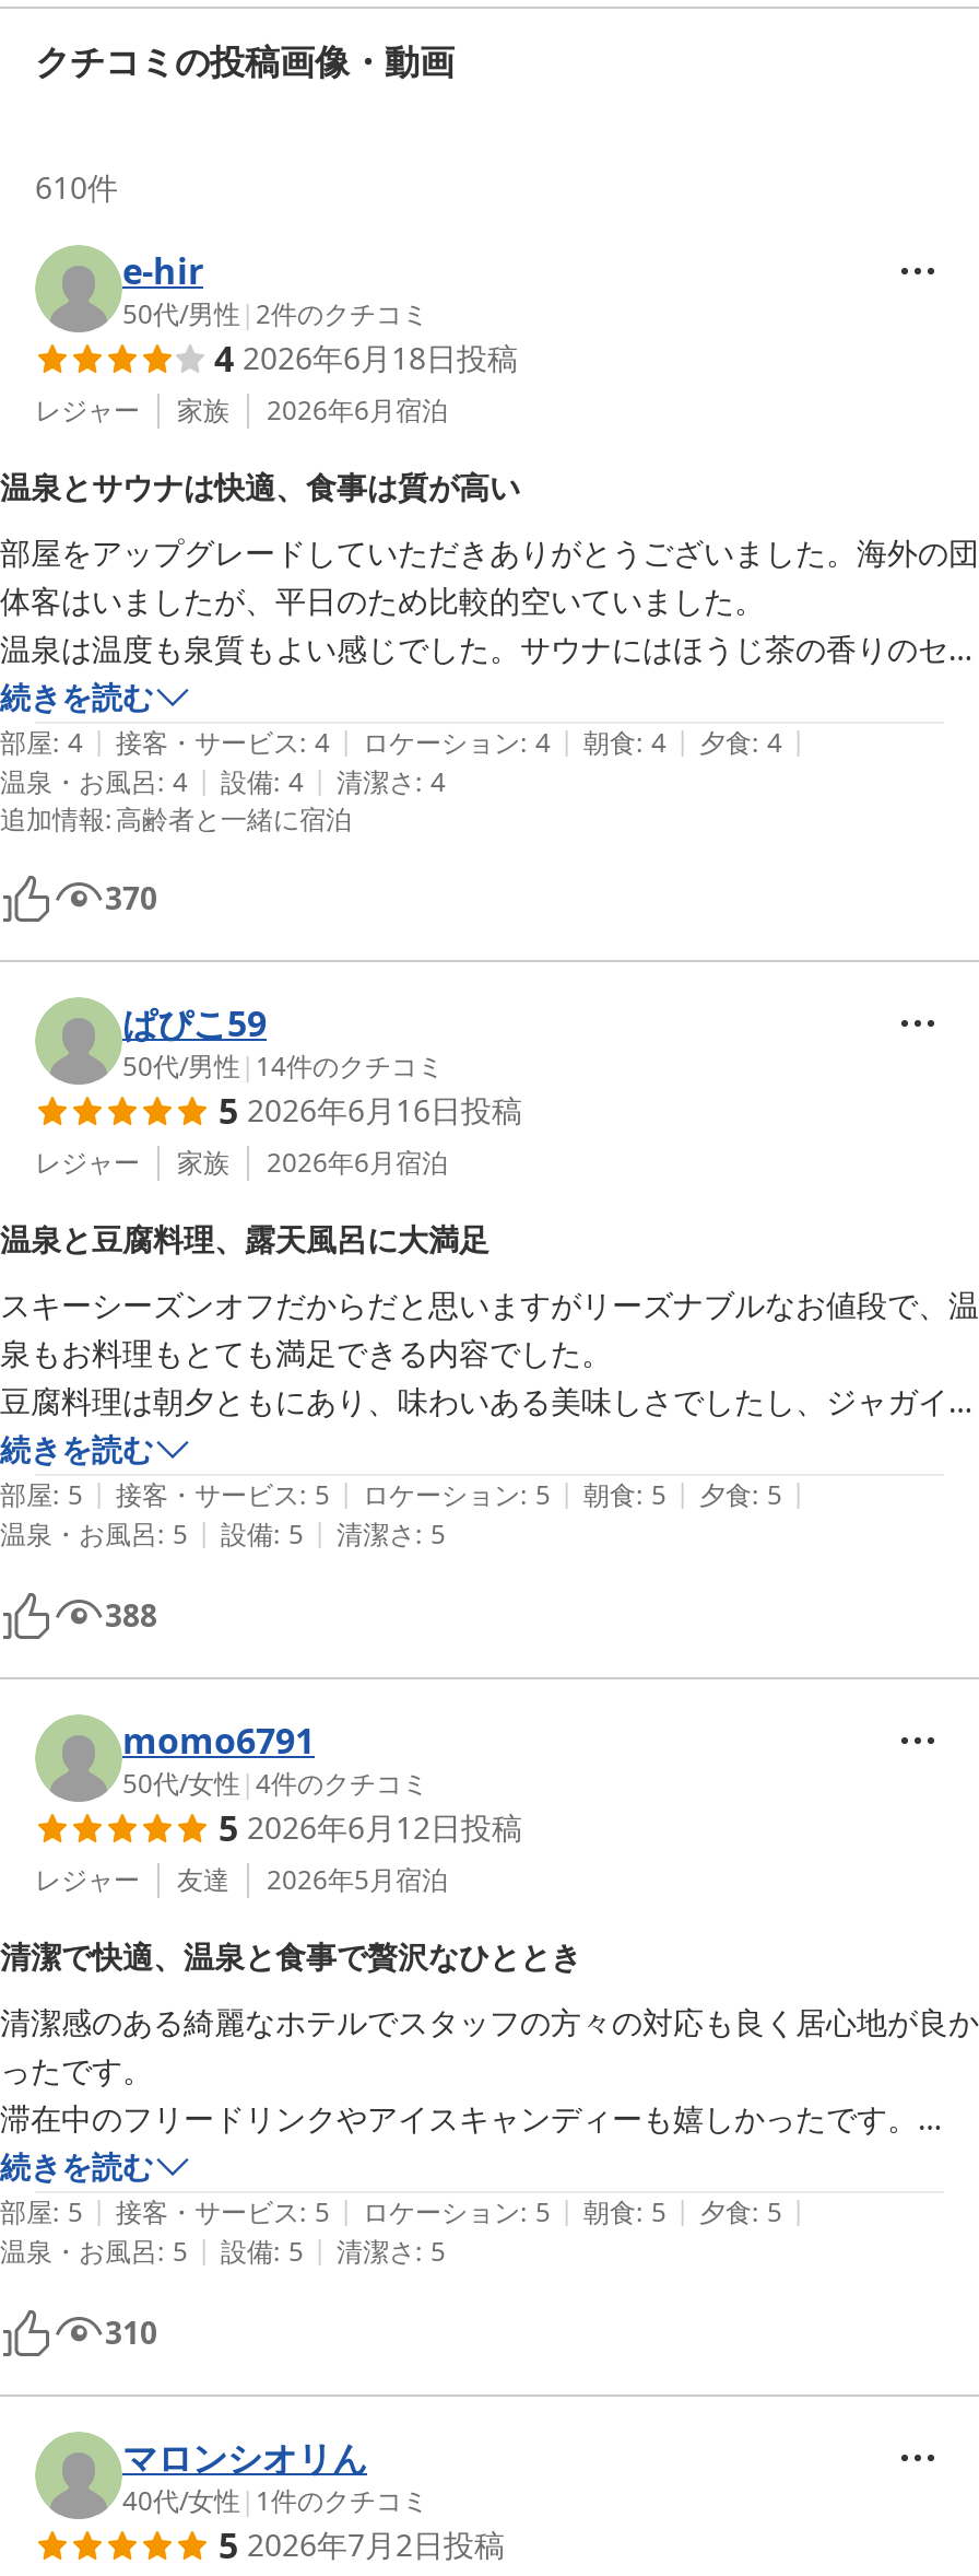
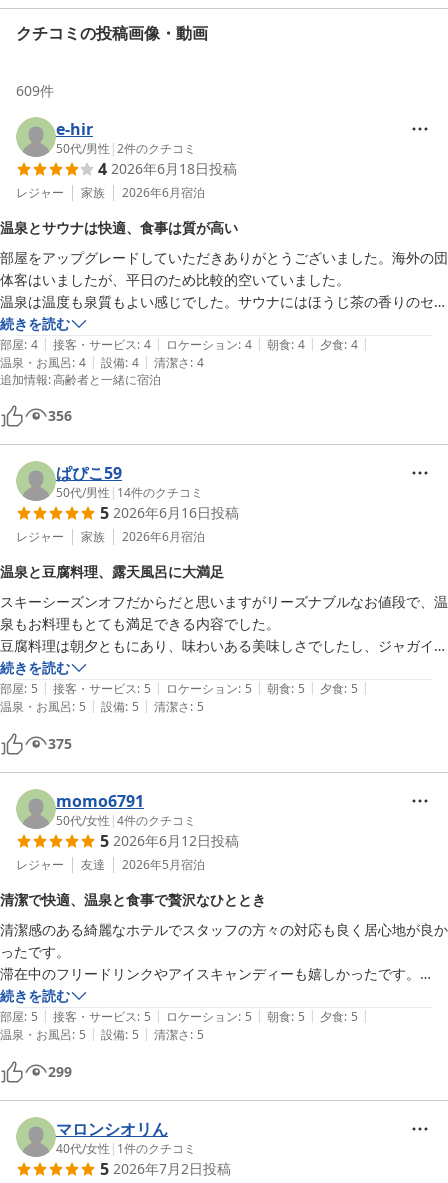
[35,166,118,208] 610件 -> [16,81,54,100] 609件
[105,877,157,918] 370 -> [48,406,72,425] 356
[105,1594,157,1636] 388 -> [48,734,72,753] 375
[105,2311,157,2353] 310 -> [48,1062,72,1081] 299

